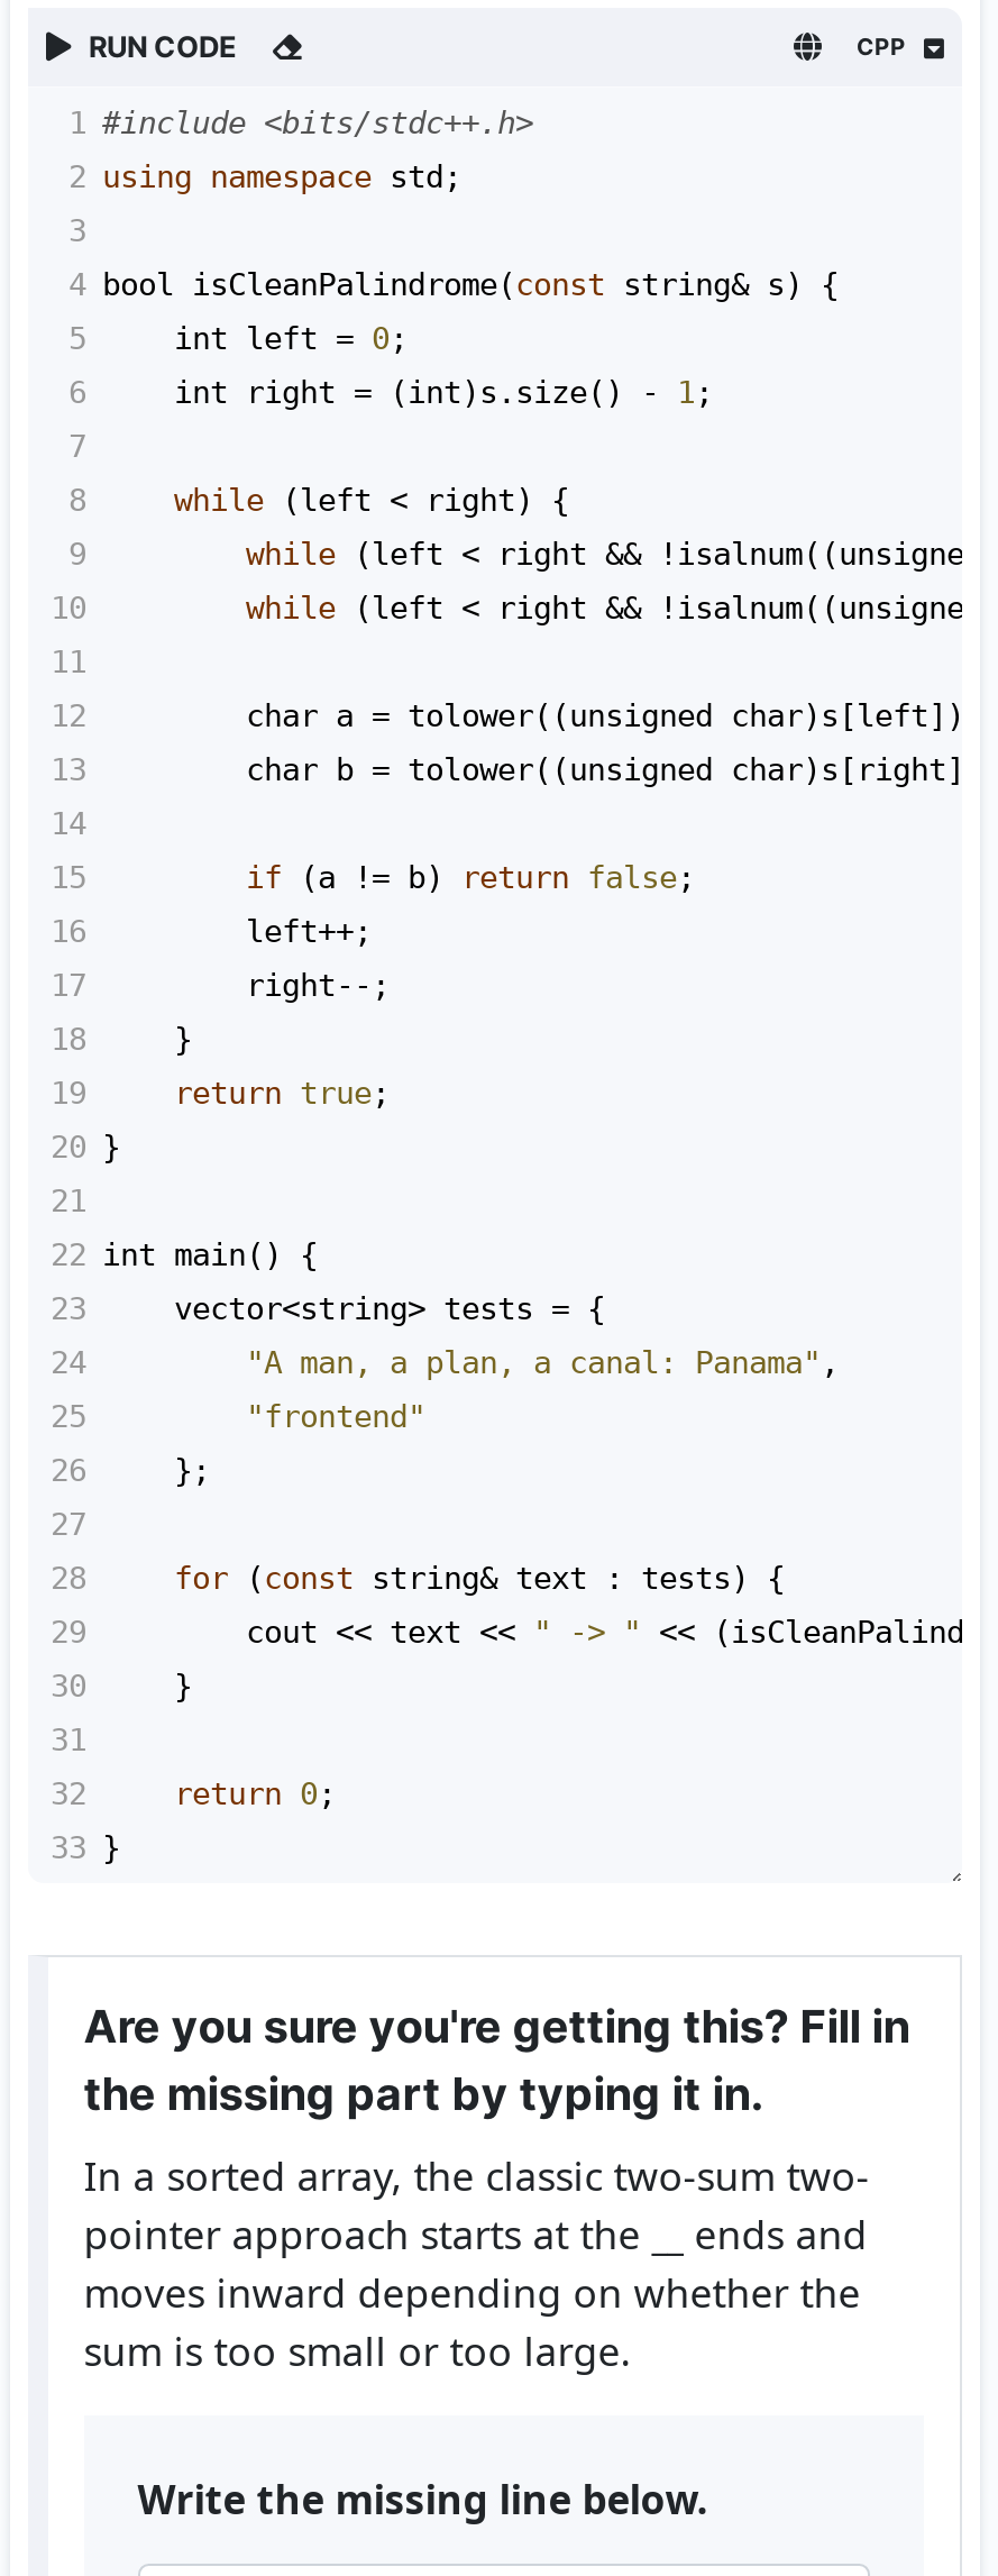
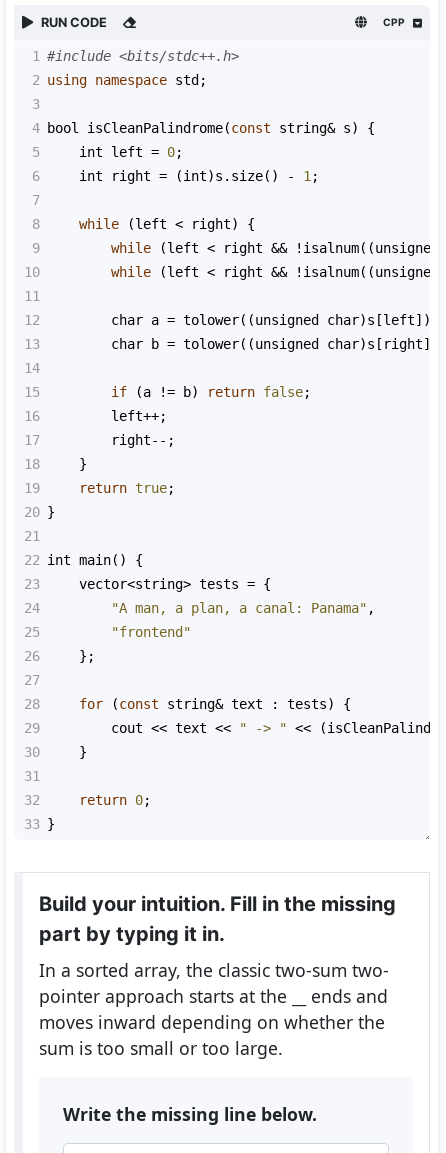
[84,2000,910,2122] Are you sure you're getting this? Fill in | the missing part by typing it in. -> [39,892,396,946] Build your intuition. Fill in the missing | part by typing it in.

